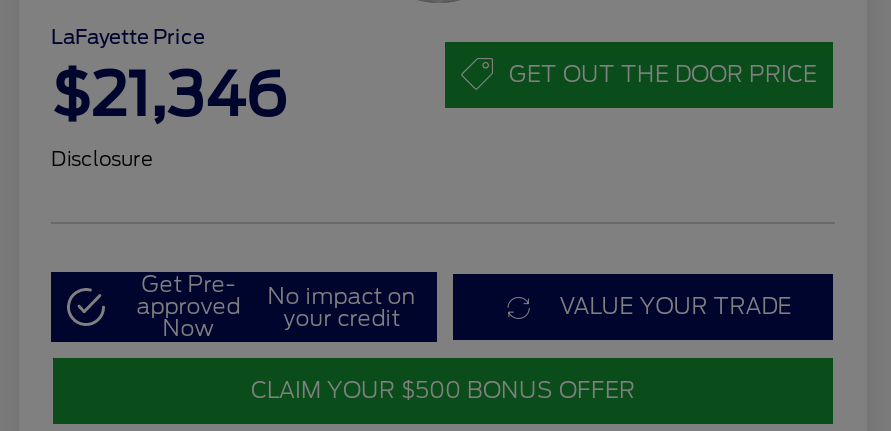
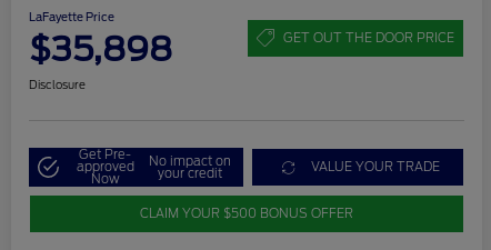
[51,58,287,130] $21,346 -> [29,29,172,69] $35,898

